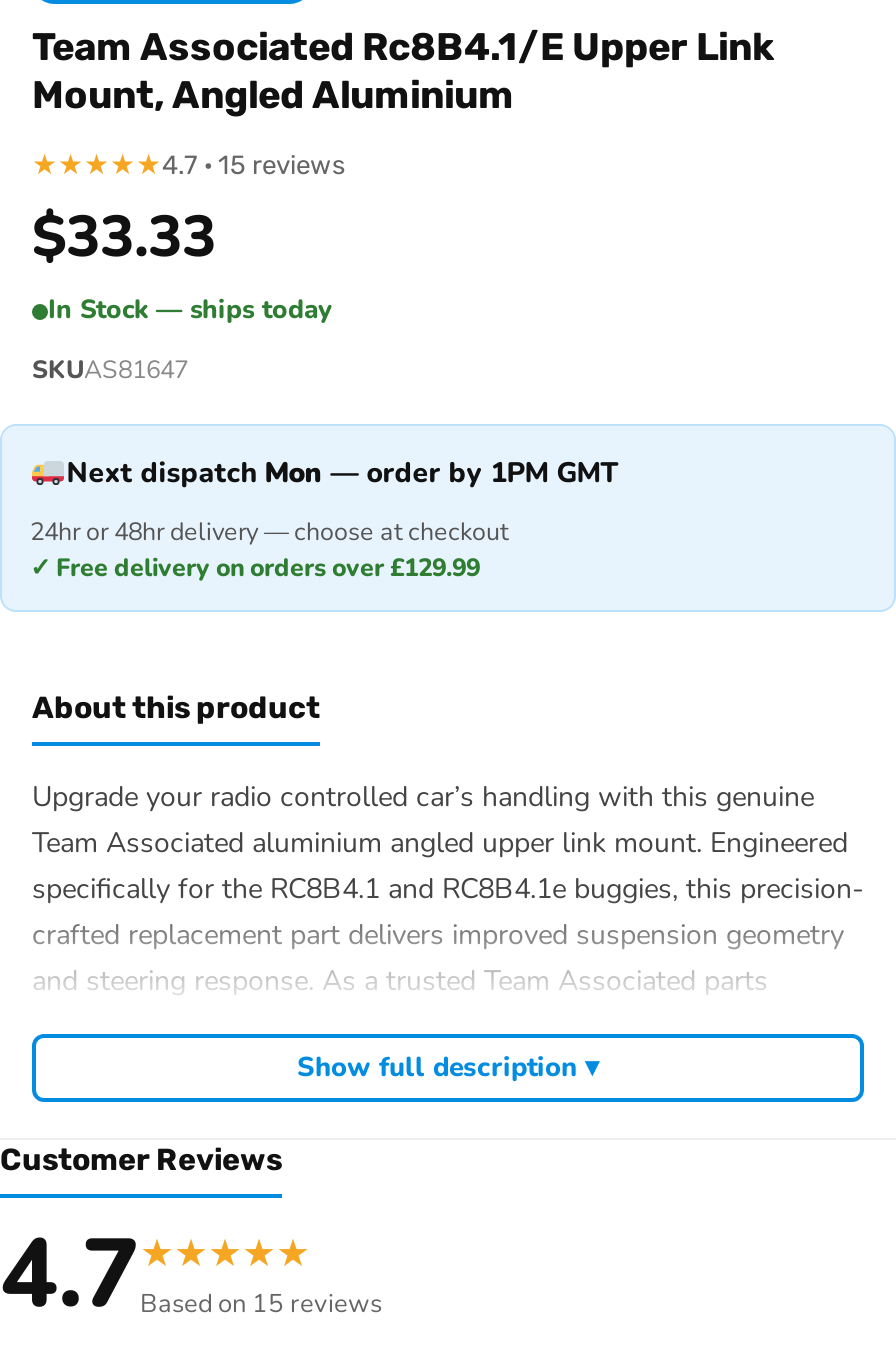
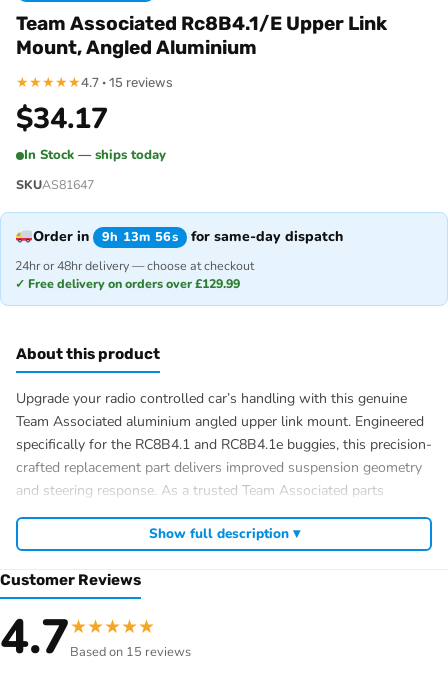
[32,197,216,275] $33.33 -> [16,98,108,137] $34.17
[66,454,618,492] Next dispatch Mon — order by 1PM GMT -> [33,226,343,245] Order in 9h 13m 56s for same-day dispatch

